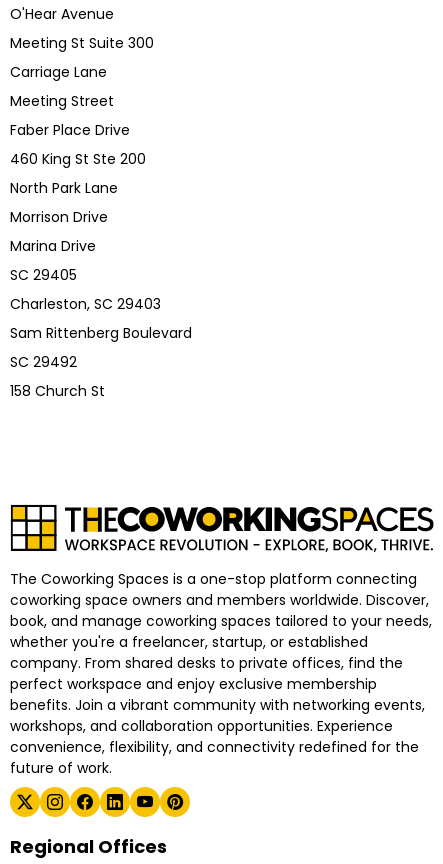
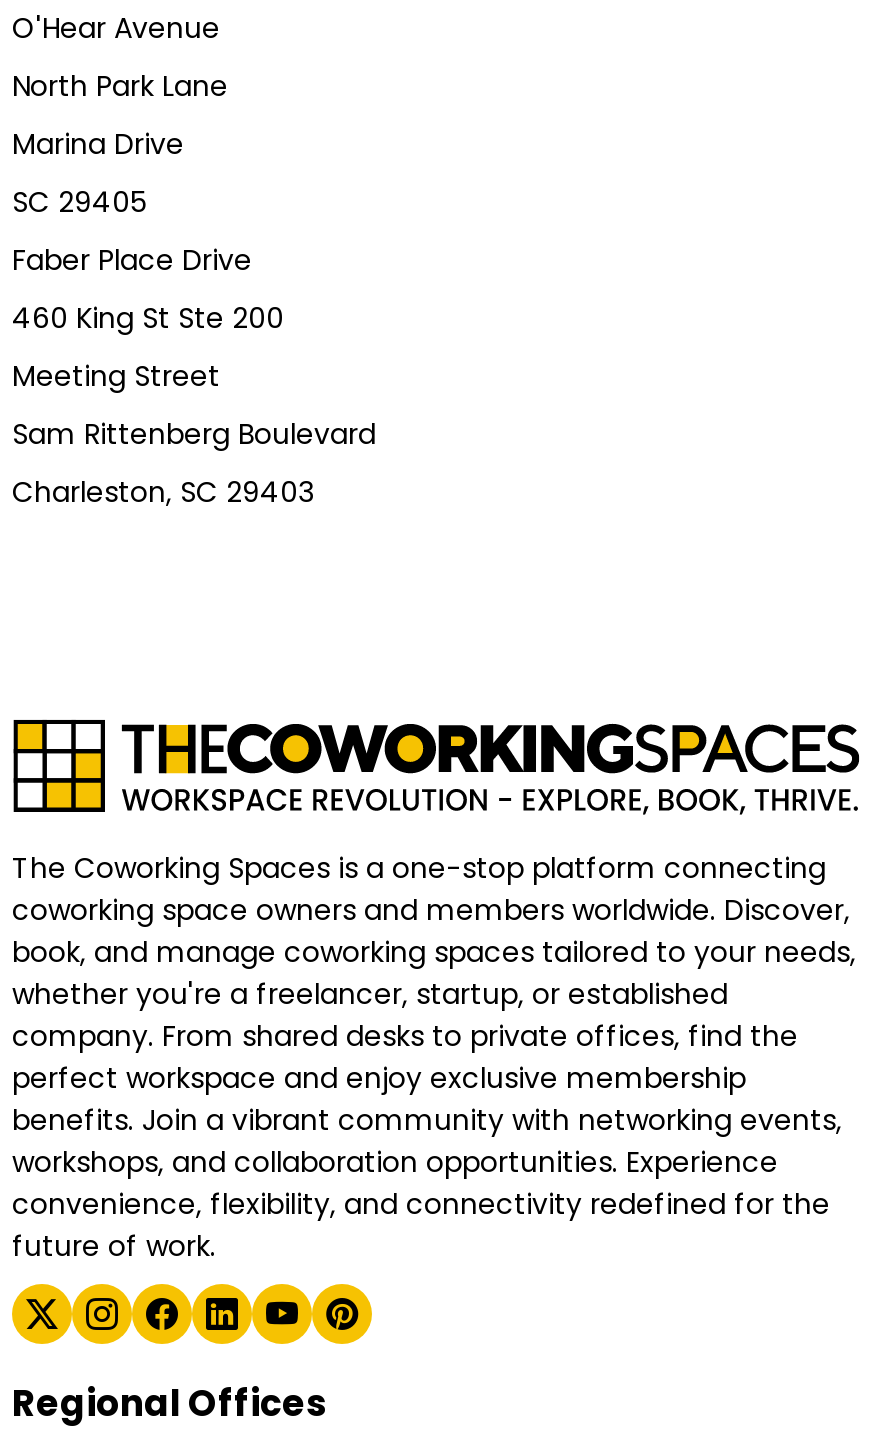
[10,33,154,82] Meeting St Suite 300 | Carriage Lane -> none
moved [10,91,114,111] -> [12,356,220,396]: Meeting Street
moved [10,178,118,198] -> [12,66,228,106]: North Park Lane
[10,207,108,227] Morrison Drive -> none
moved [10,236,96,285] -> [12,124,184,222]: Marina Drive | SC 29405
moved [10,323,192,343] -> [12,414,376,454]: Sam Rittenberg Boulevard
[10,352,105,401] SC 29492 | 158 Church St -> none

